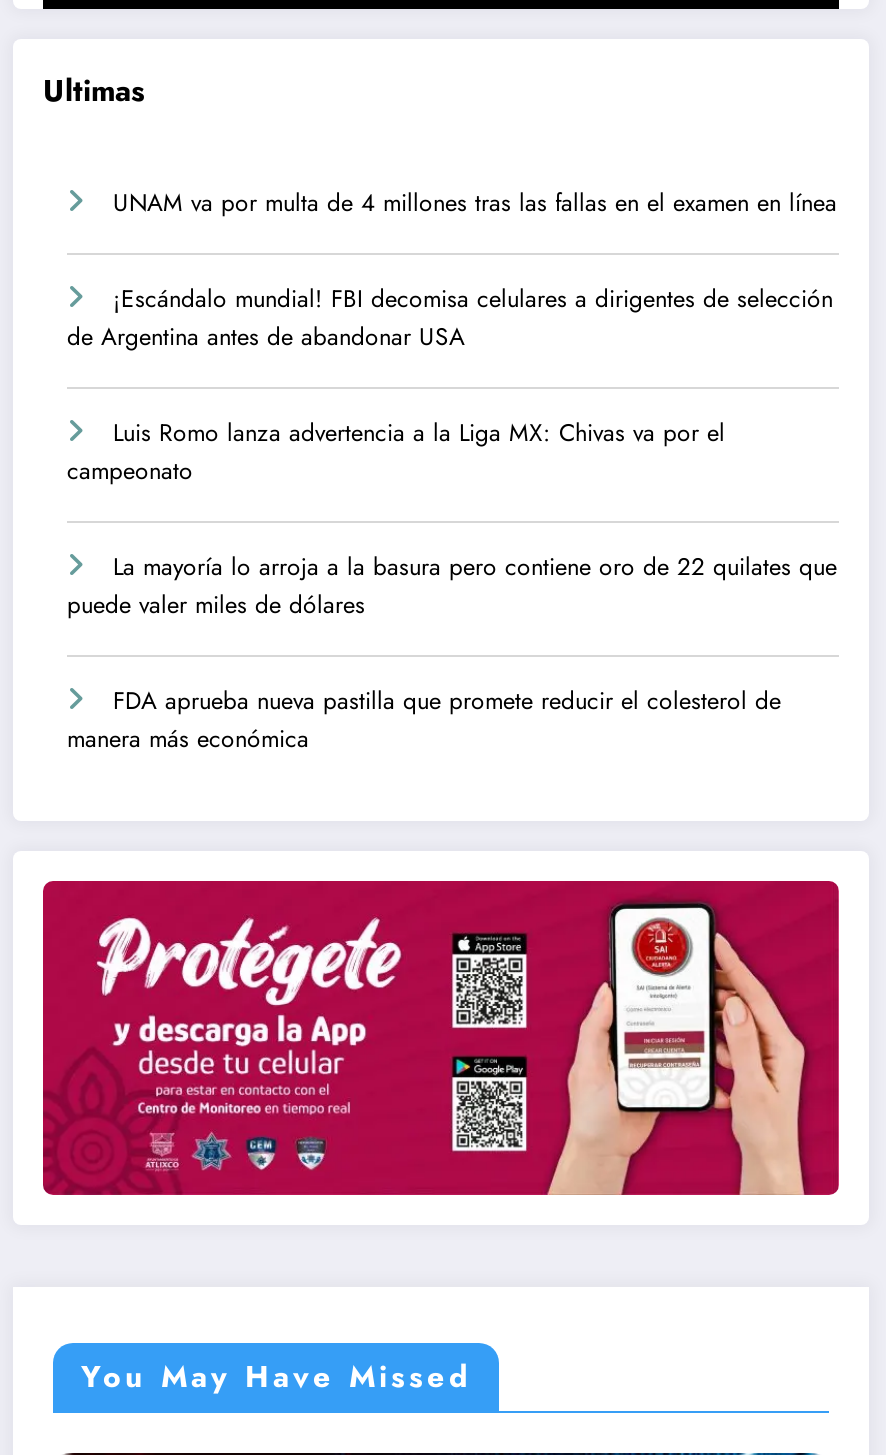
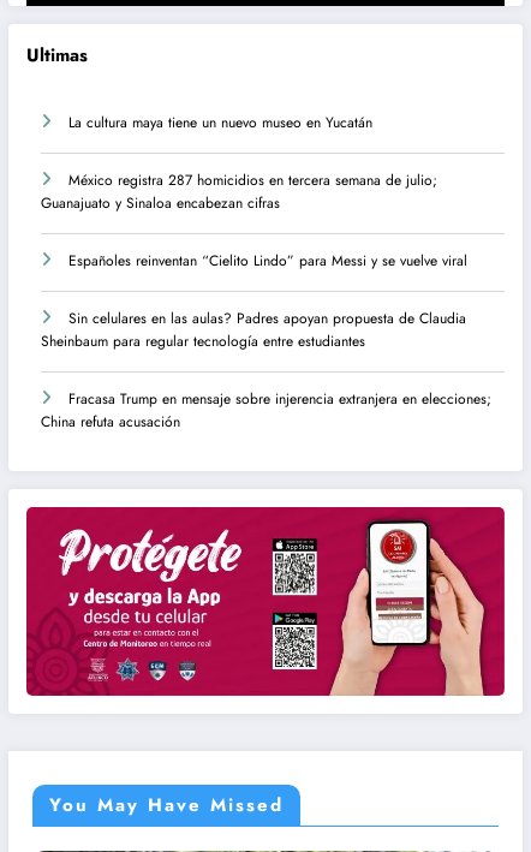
[113,184,837,220] UNAM va por multa de 4 millones tras las fallas en el examen en línea -> [68,111,372,133] La cultura maya tiene un nuevo museo en Yucatán
[67,280,833,354] ¡Escándalo mundial! FBI decomisa celulares a dirigentes de selección | de Argentina antes de abandonar USA -> [41,169,437,214] México registra 287 homicidios en tercera semana de julio; | Guanajuato y Sinaloa encabezan cifras
[67,414,725,488] Luis Romo lanza advertencia a la Liga MX: Chivas va por el | campeonato -> [68,250,467,271] Españoles reinventan “Cielito Lindo” para Messi y se vuelve viral
[67,548,837,622] La mayoría lo arroja a la basura pero contiene oro de 22 quilates que | puede valer miles de dólares -> [41,307,466,352] Sin celulares en las aulas? Padres apoyan propuesta de Claudia | Sheinbaum para regular tecnología entre estudiantes
[67,682,781,756] FDA aprueba nueva pastilla que promete reducir el colesterol de | manera más económica -> [41,388,491,432] Fracasa Trump en mensaje sobre injerencia extranjera en elecciones; | China refuta acusación

